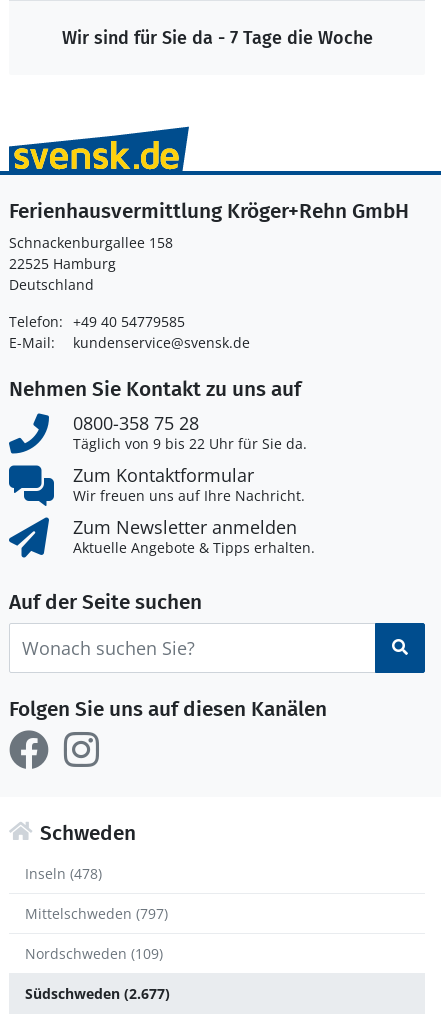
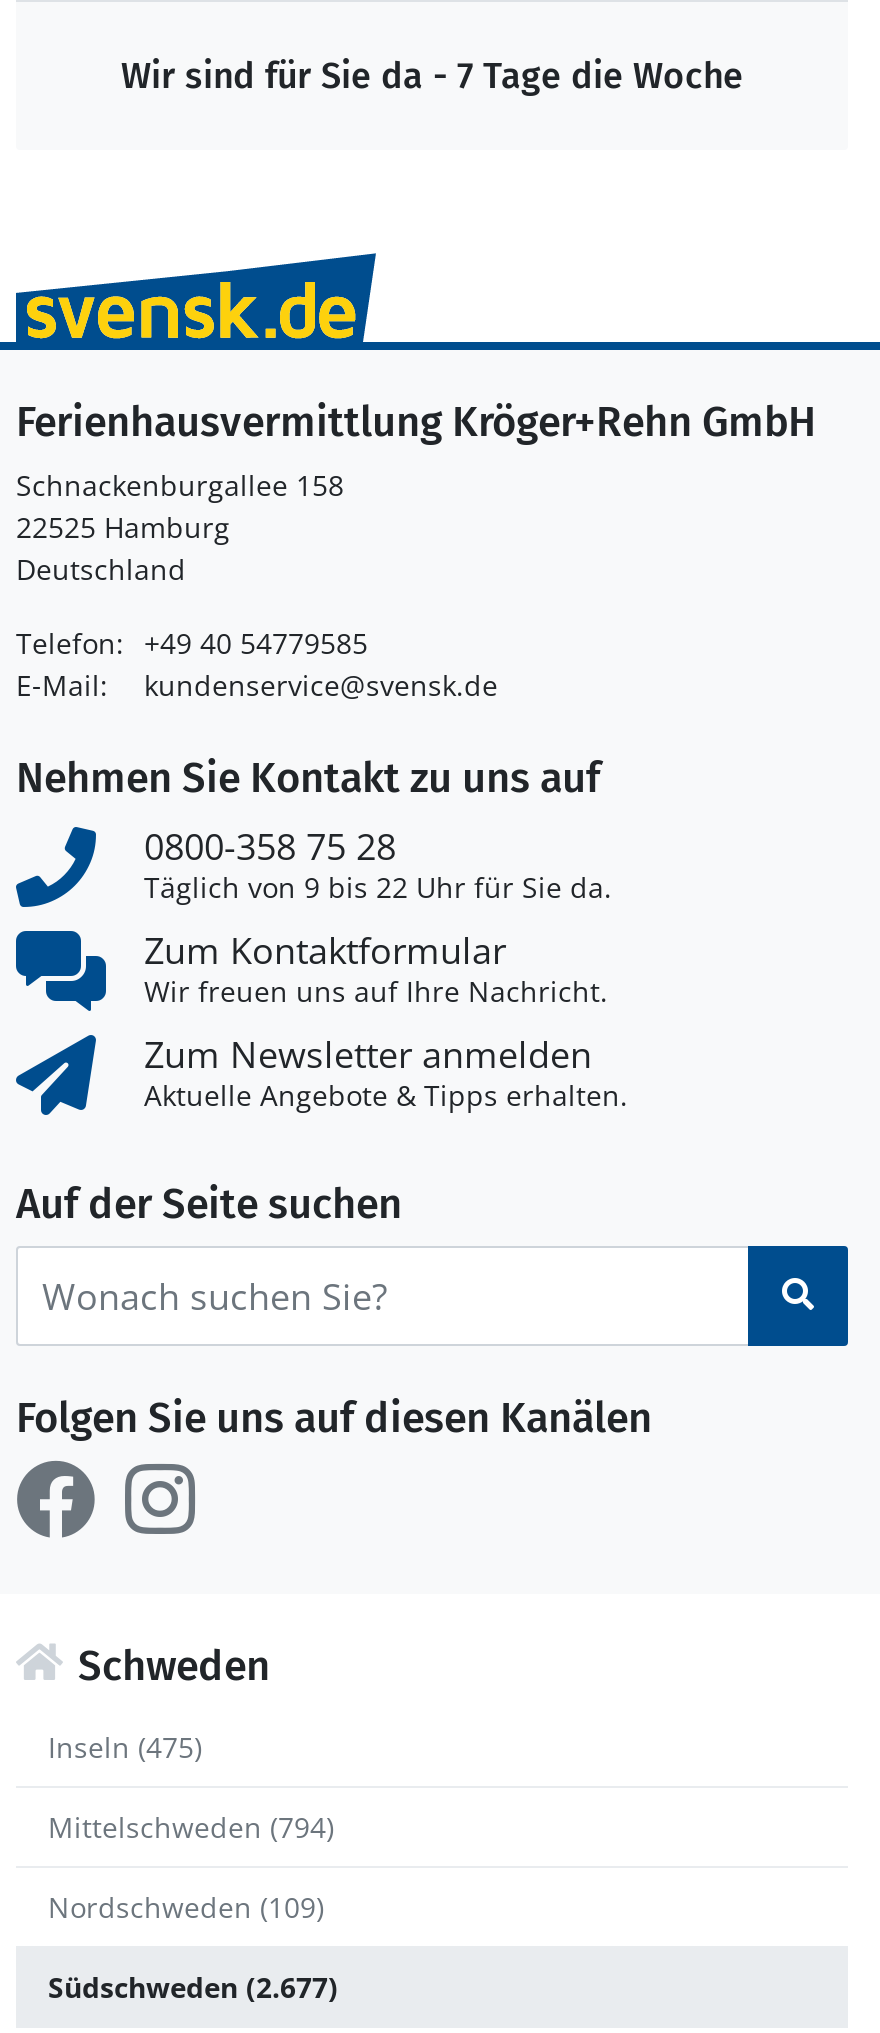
[25,864,102,883] Inseln (478) -> [48,1728,202,1766] Inseln (475)
[25,904,168,923] Mittelschweden (797) -> [48,1808,334,1846] Mittelschweden (794)

